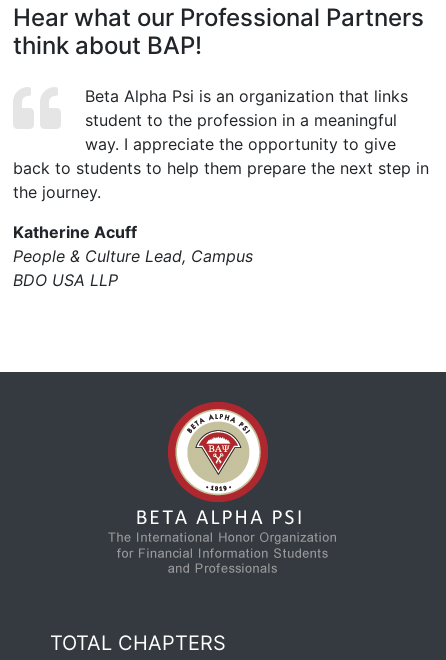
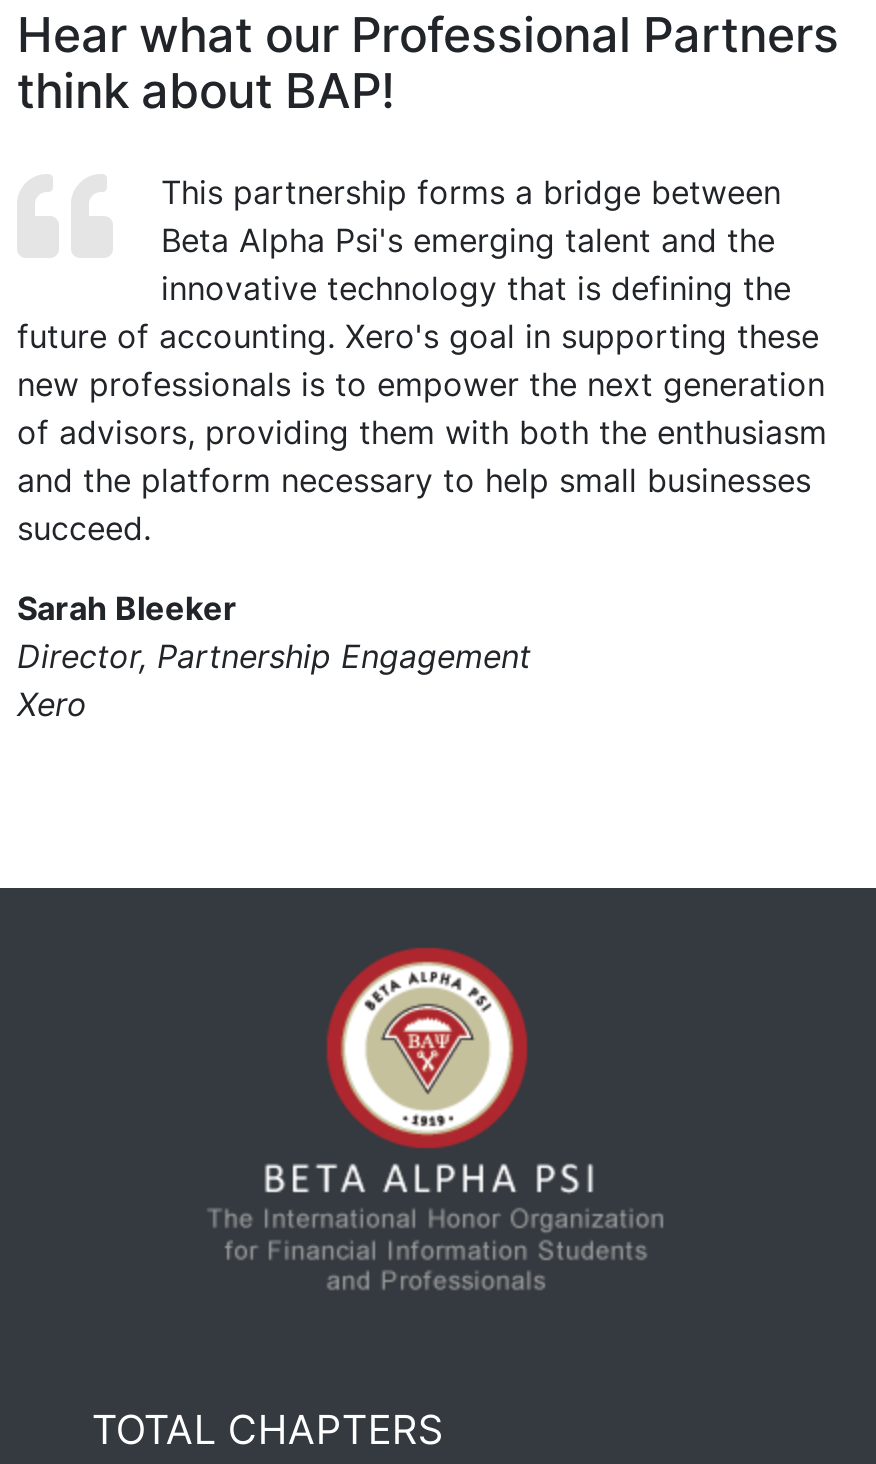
[13,86,429,202] Beta Alpha Psi is an organization that links | student to the profession in a meaningful | way. I appreciate the opportunity to give | back to students to help them prepare the next step in | the journey. -> [17,172,827,548] This partnership forms a bridge between | Beta Alpha Psi's emerging talent and the | innovative technology that is defining the | future of accounting. Xero's goal in supporting these | new professionals is to empower the next generation | of advisors, providing them with both the enthusiasm | and the platform necessary to help small businesses | succeed.
[13,222,253,290] Katherine Acuff | People & Culture Lead, Campus | BDO USA LLP -> [17,588,531,724] Sarah Bleeker | Director, Partnership Engagement | Xero

